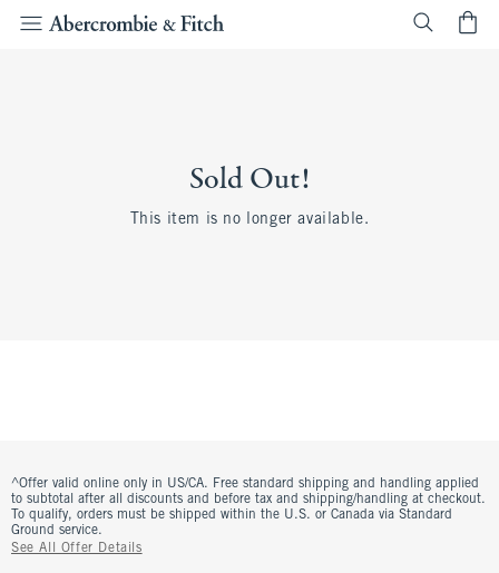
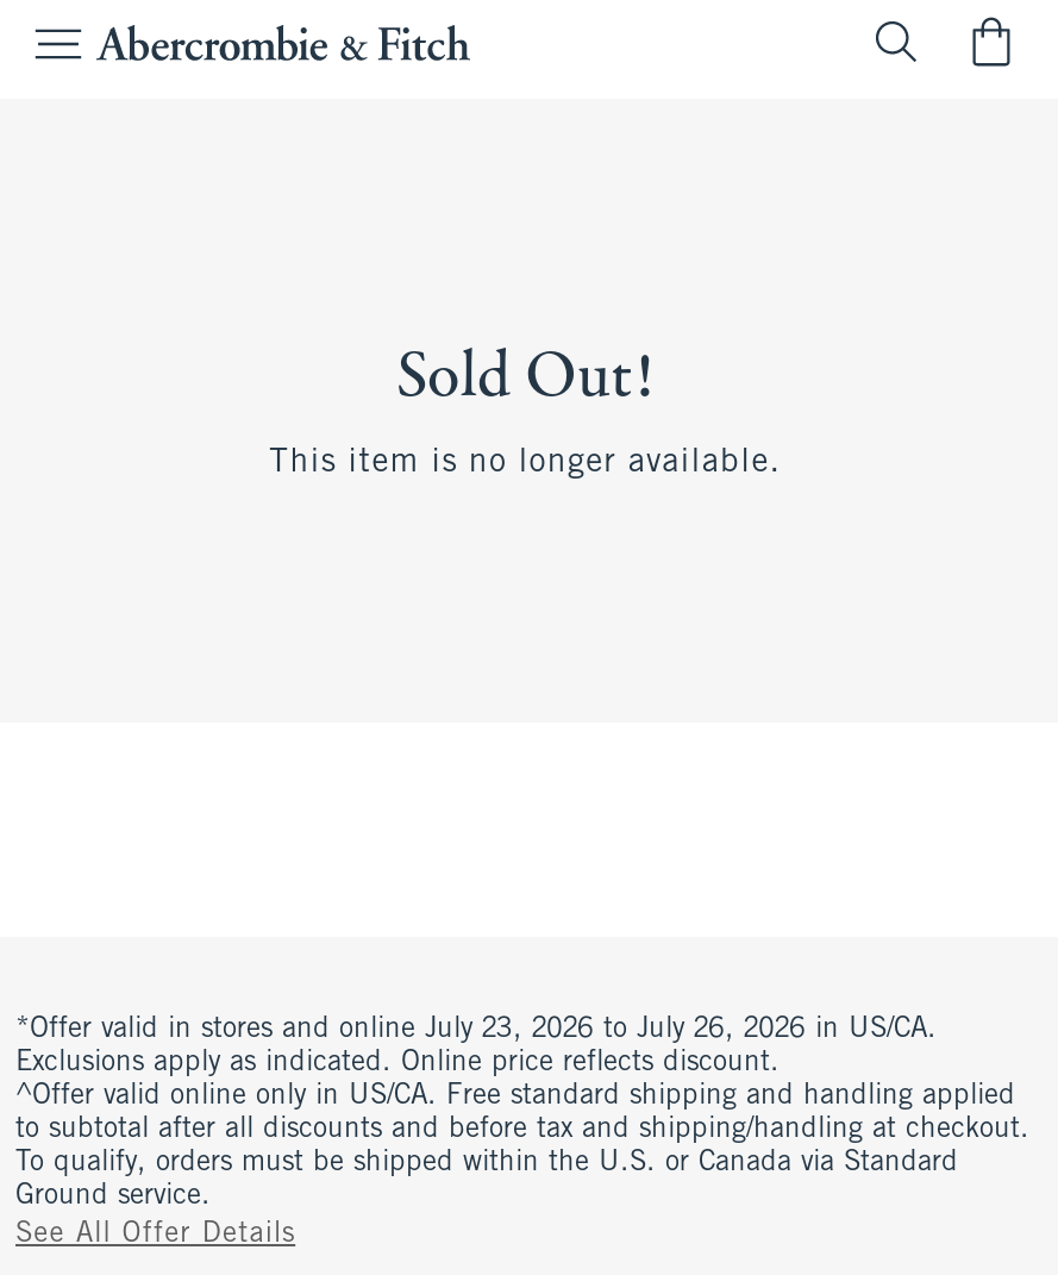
none -> [15,1015,937,1077] *Offer valid in stores and online July 23, 2026 to July 26, 2026 in US/CA. | Exclusions apply as indicated. Online price reflects discount.

